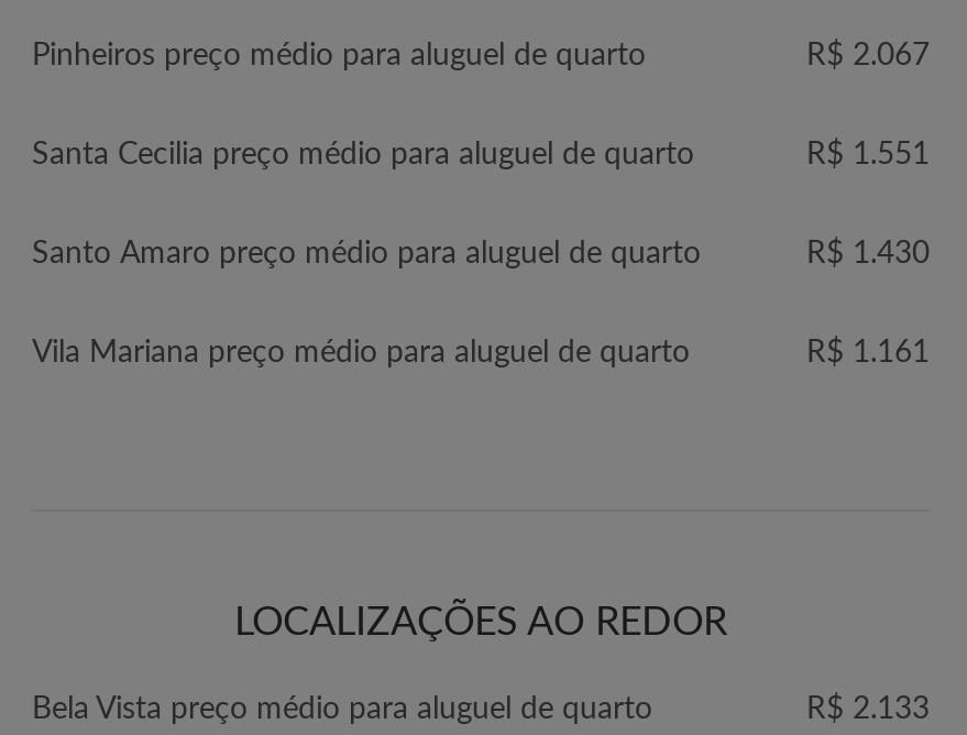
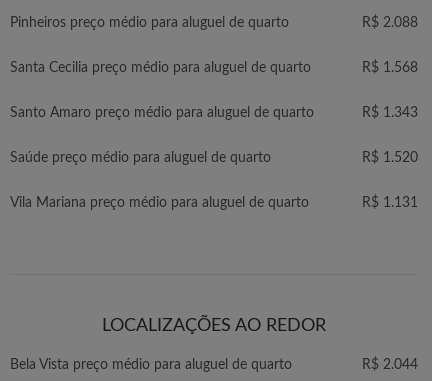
[806,41,930,72] R$ 2.067 -> [362,16,418,30] R$ 2.088
[806,140,930,171] R$ 1.551 -> [362,61,418,75] R$ 1.568
[806,239,930,270] R$ 1.430 -> [10,106,418,165] R$ 1.343 | Saúde preço médio para aluguel de quarto | R$ 1.520
[806,338,930,369] R$ 1.161 -> [362,196,418,210] R$ 1.131
[806,694,930,725] R$ 2.133 -> [362,358,418,372] R$ 2.044

